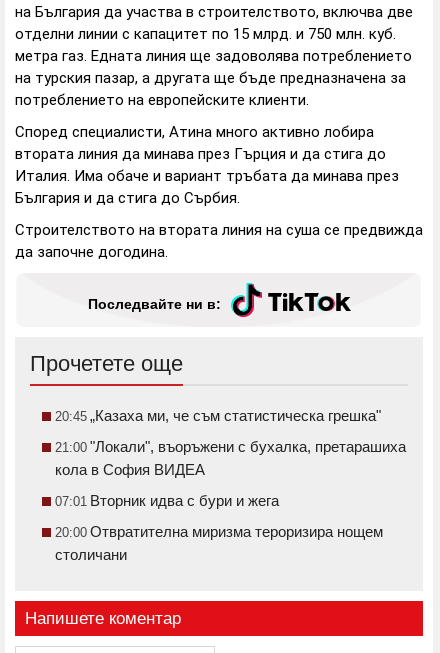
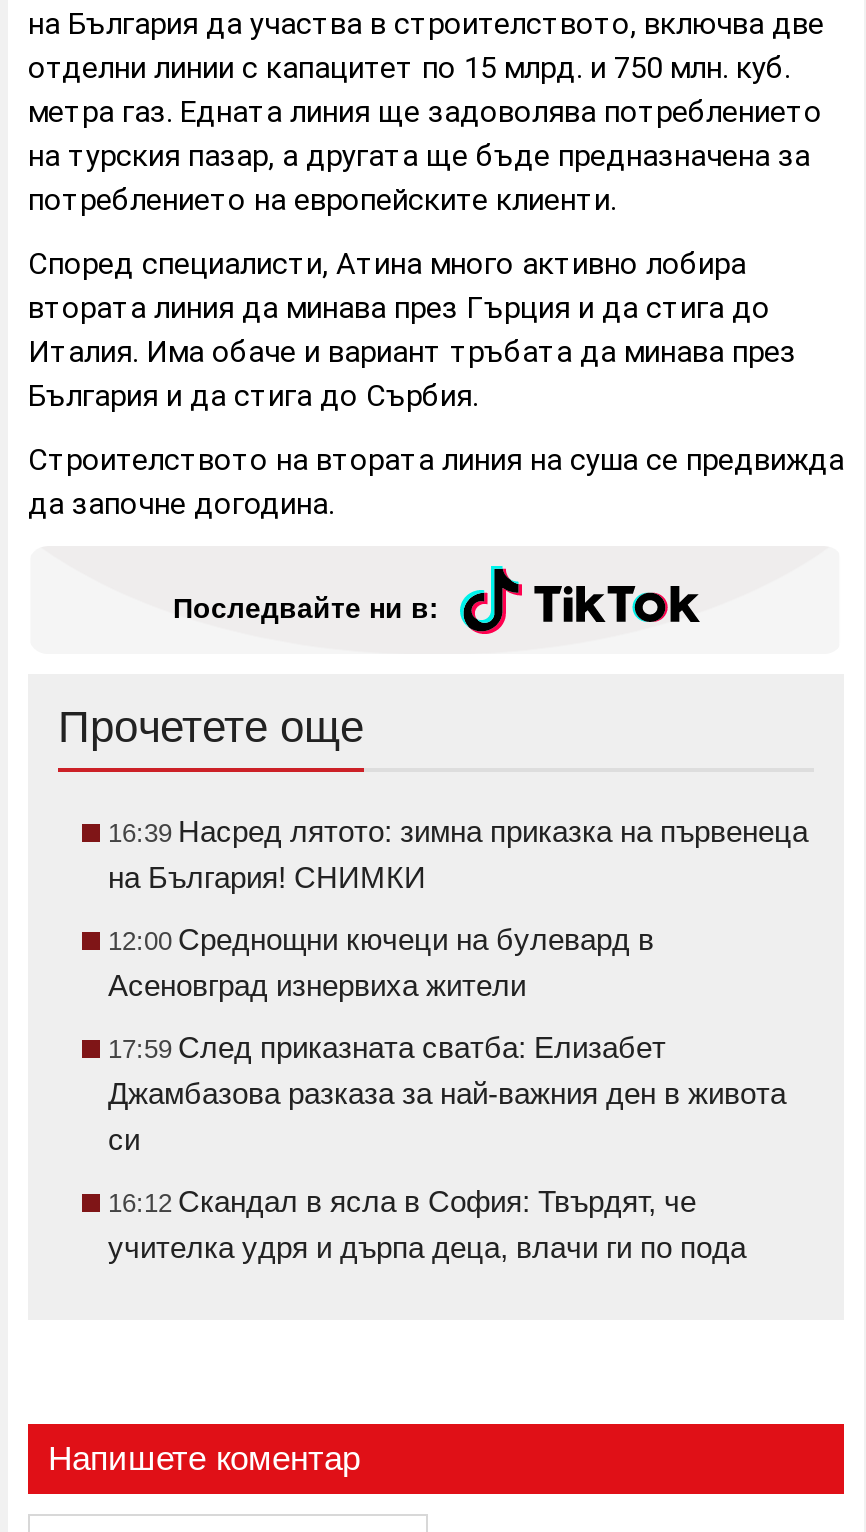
[55,407,381,424] 20:45 „Казаха ми, че съм статистическа грешка" -> [108,815,808,895] 16:39 Насред лятото: зимна приказка на първенеца | на България! СНИМКИ
[55,438,406,478] 21:00 "Локали", въоръжени с бухалка, претарашиха | кола в София ВИДЕА -> [108,923,654,1003] 12:00 Среднощни кючеци на булевард в | Асеновград изнервиха жители
[55,492,279,509] 07:01 Вторник идва с бури и жега -> [108,1031,786,1157] 17:59 След приказната сватба: Елизабет | Джамбазова разказа за най-важния ден в живота | си
[55,523,383,563] 20:00 Отвратителна миризма тероризира нощем | столичани -> [108,1185,746,1265] 16:12 Скандал в ясла в София: Твърдят, че | учителка удря и дърпа деца, влачи ги по пода

